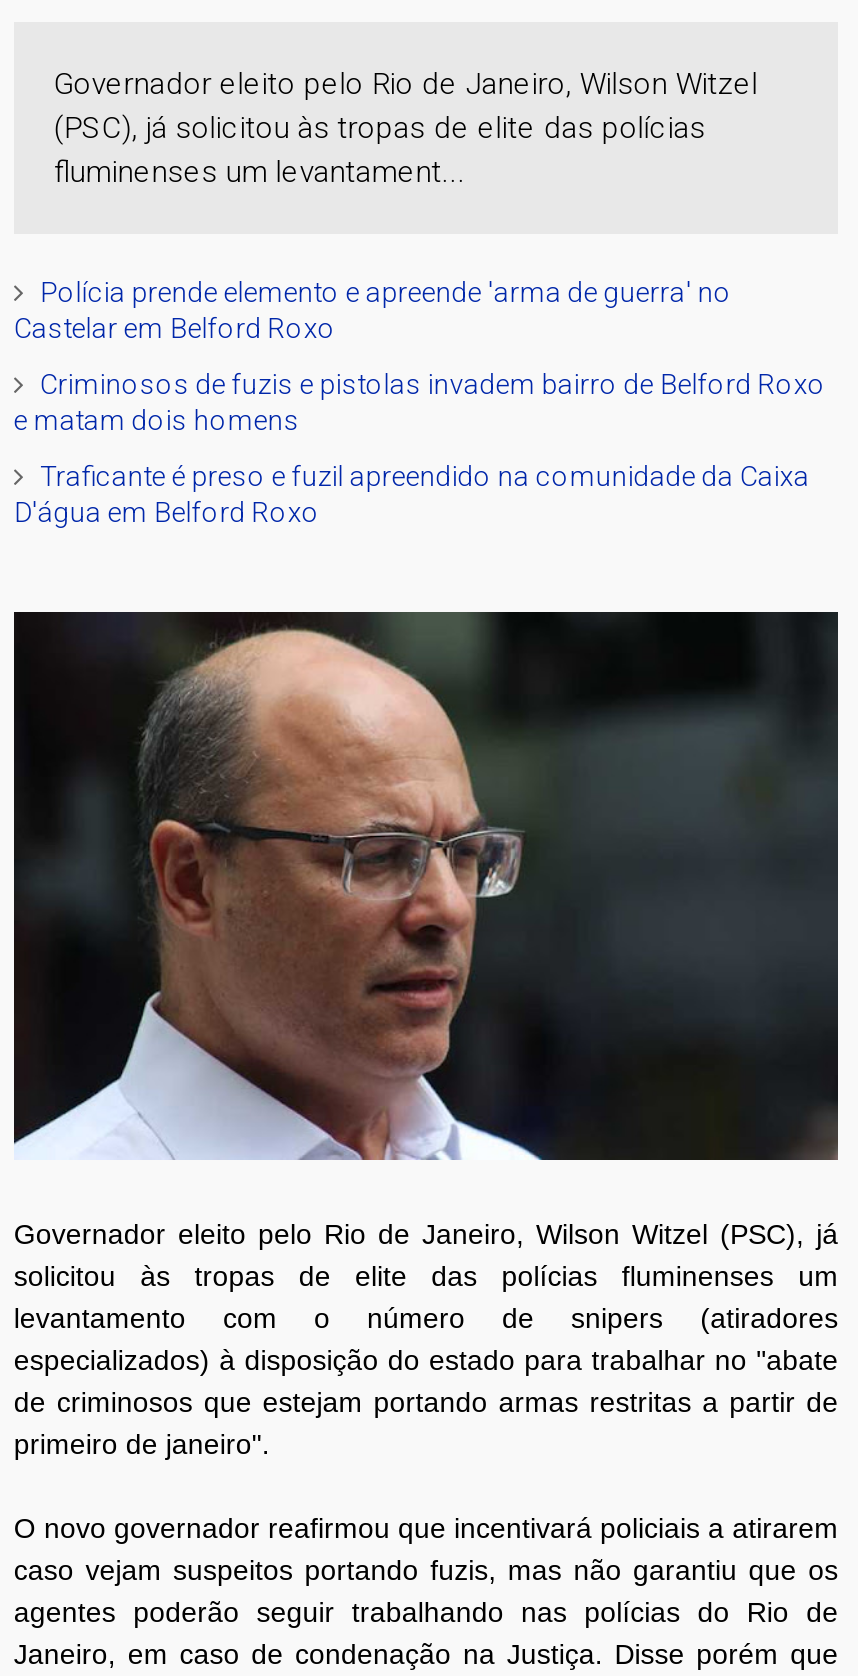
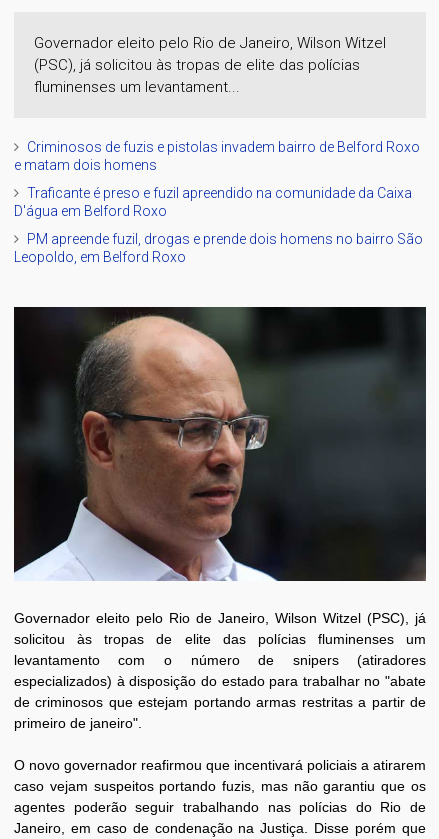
[14,276,732,344] Polícia prende elemento e apreende 'arma de guerra' no | Castelar em Belford Roxo -> none
moved [14,368,826,528] -> [14,139,420,219]: Criminosos de fuzis e pistolas invadem bairro de Belford Roxo | e matam dois homens | Traficante é preso e fuzil apreendido na comunidade da Caixa | D'água em Belford Roxo
none -> [14,231,423,265] PM apreende fuzil, drogas e prende dois homens no bairro São | Leopoldo, em Belford Roxo

